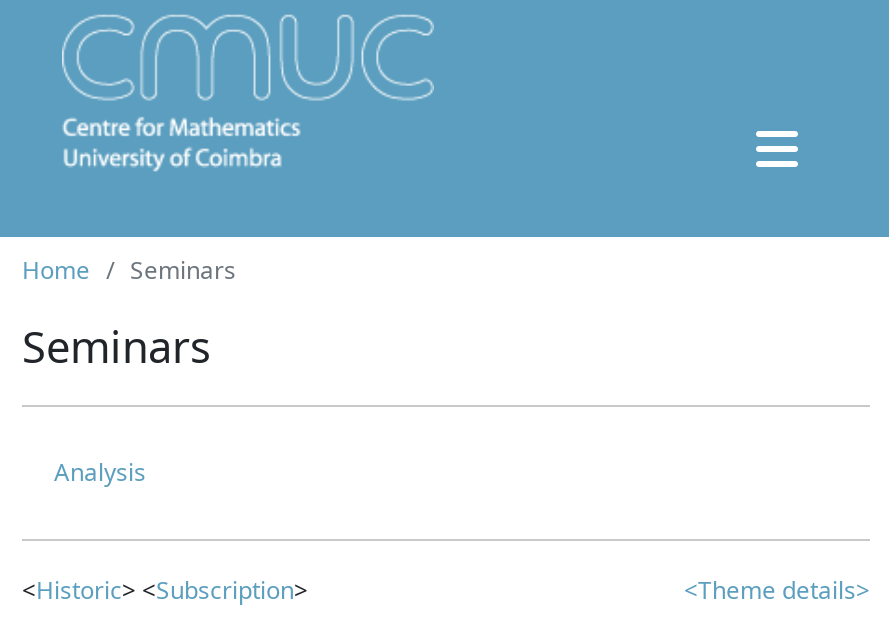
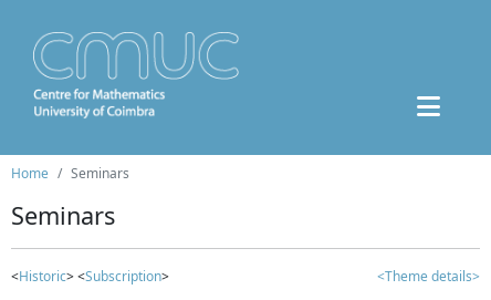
[54,455,146,489] Analysis -> none

